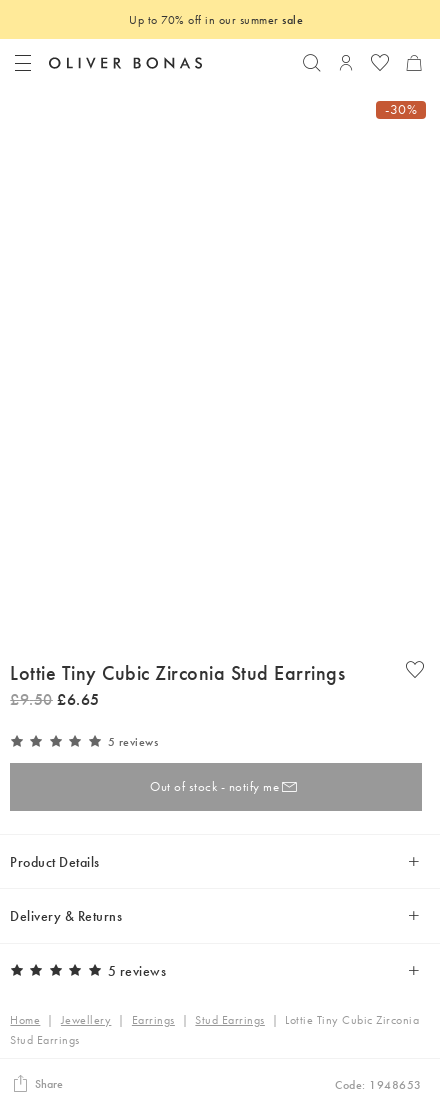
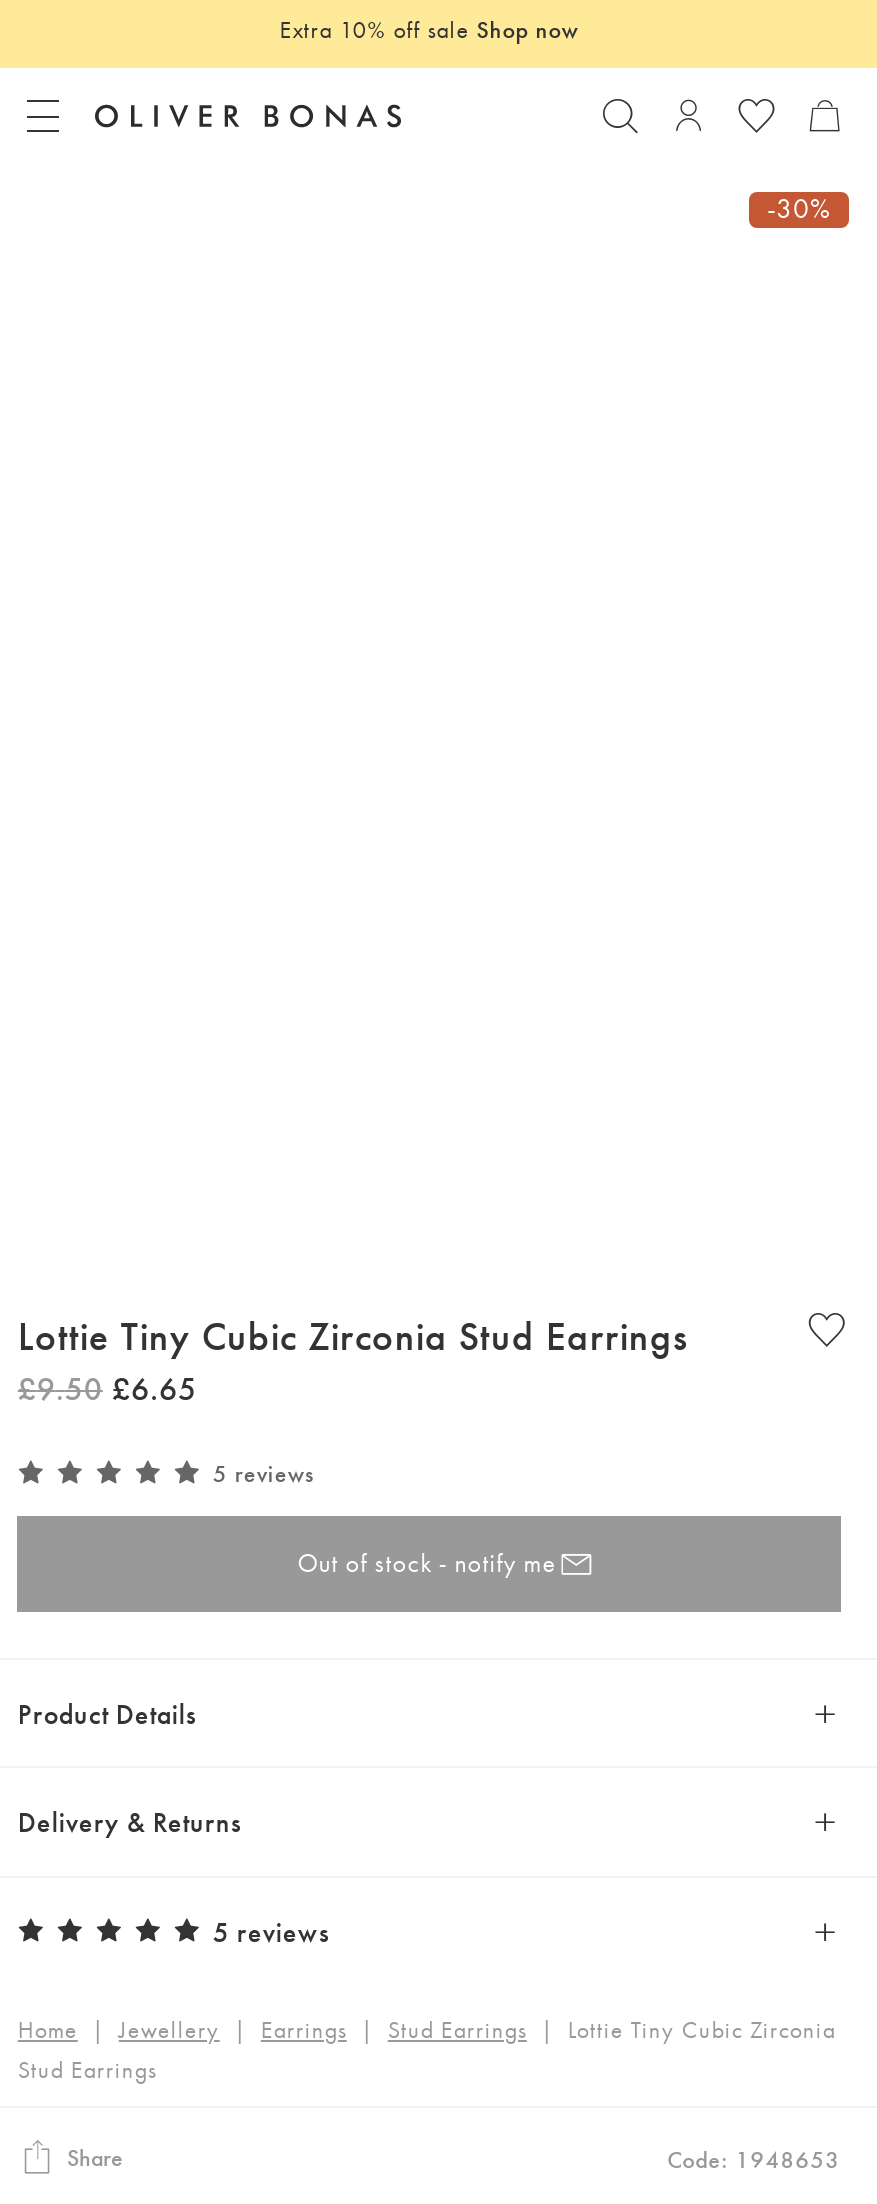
[129,12,303,28] Up to 70% off in our summer sale -> [279,13,579,45] Extra 10% off sale Shop now

